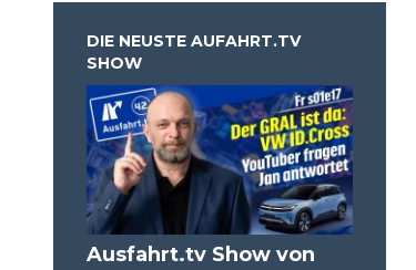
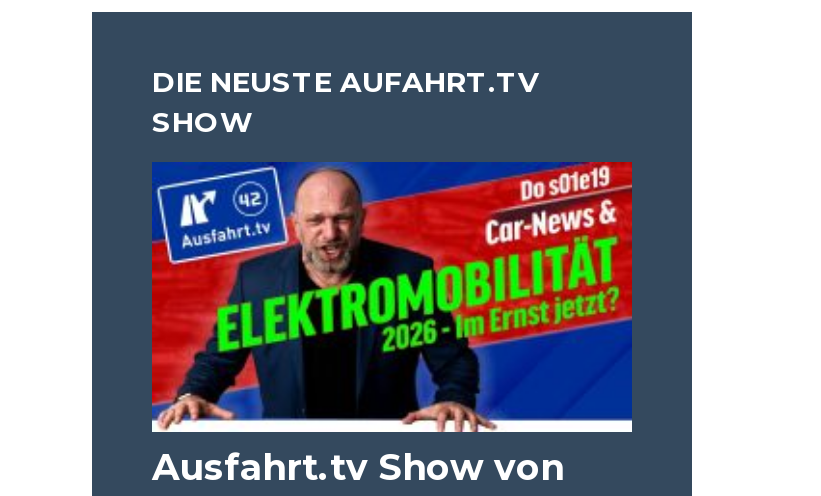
[87,85,353,236] [image] -> [150,160,634,434] [image]

